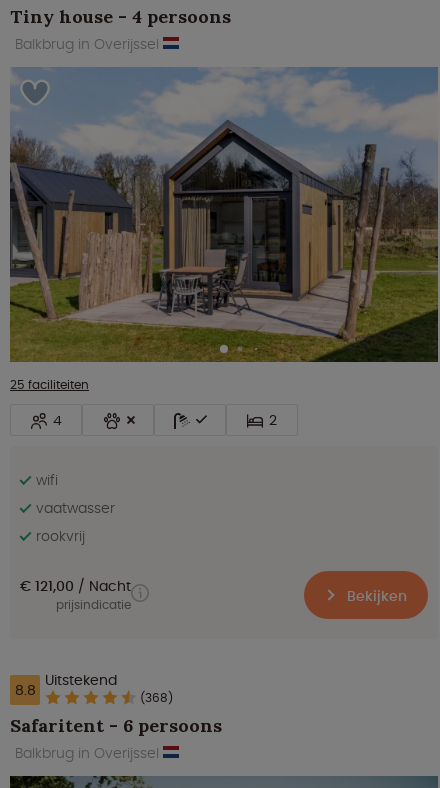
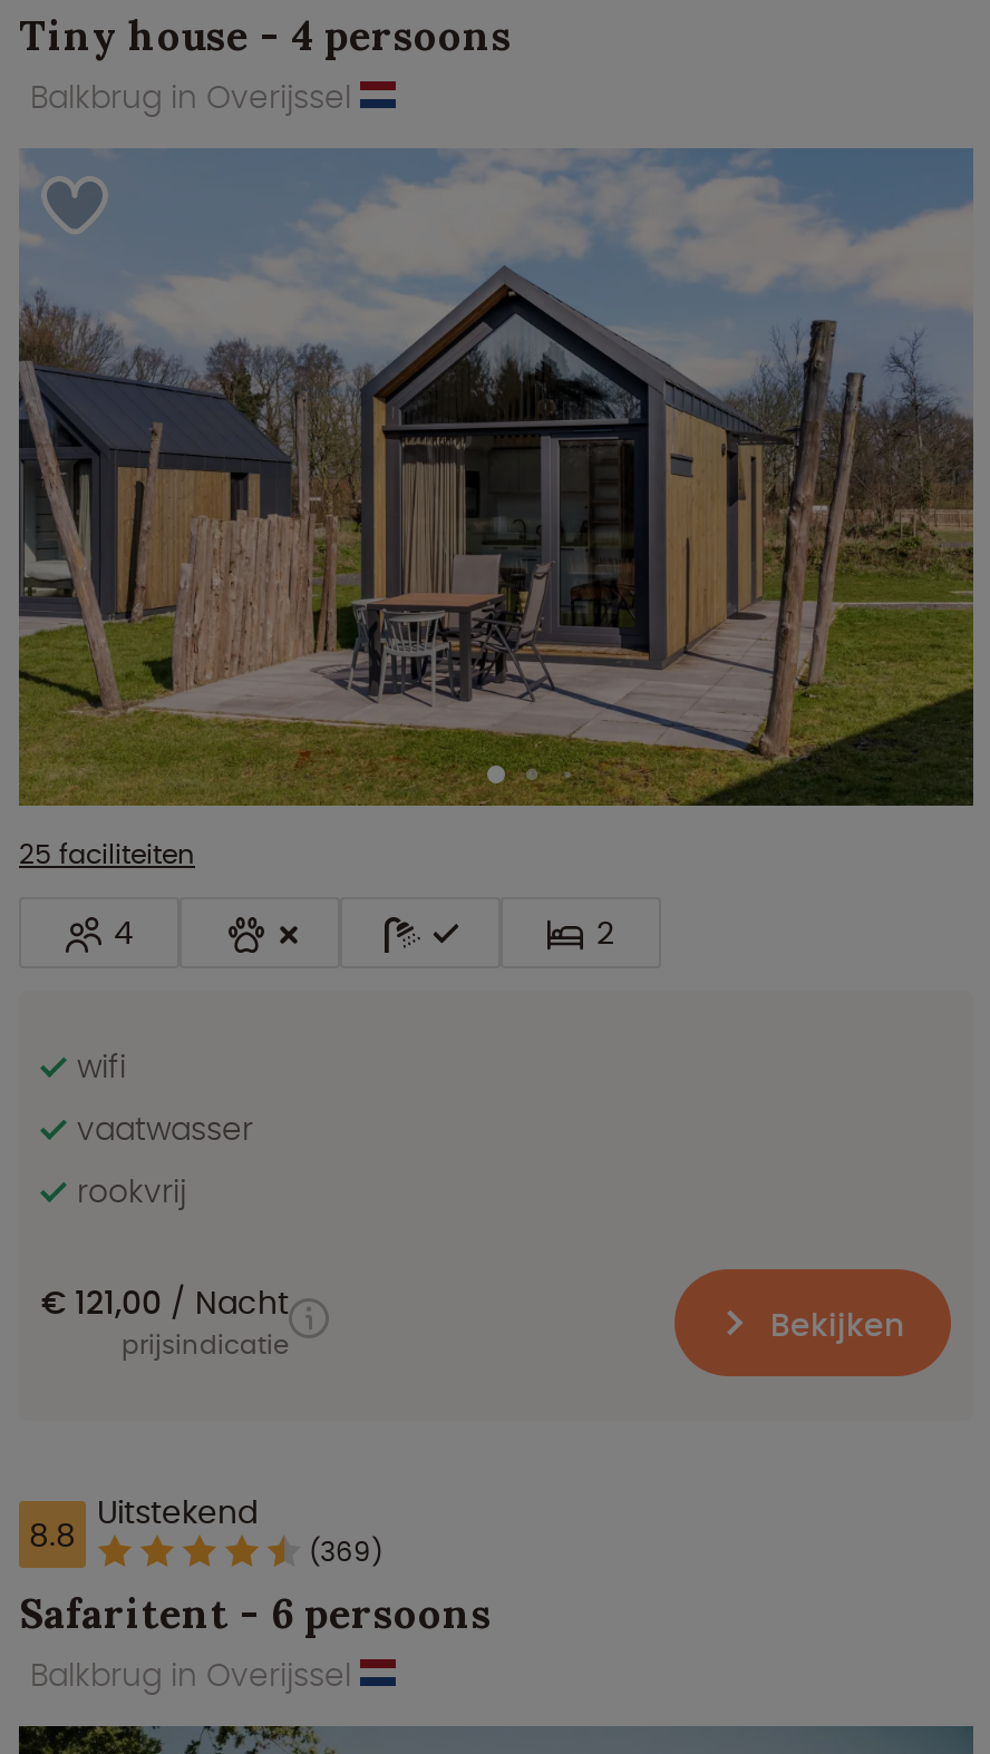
[14,670,173,706] 8.8 Uitstekend (368) -> [29,1491,382,1571] 8.8 Uitstekend (369)

